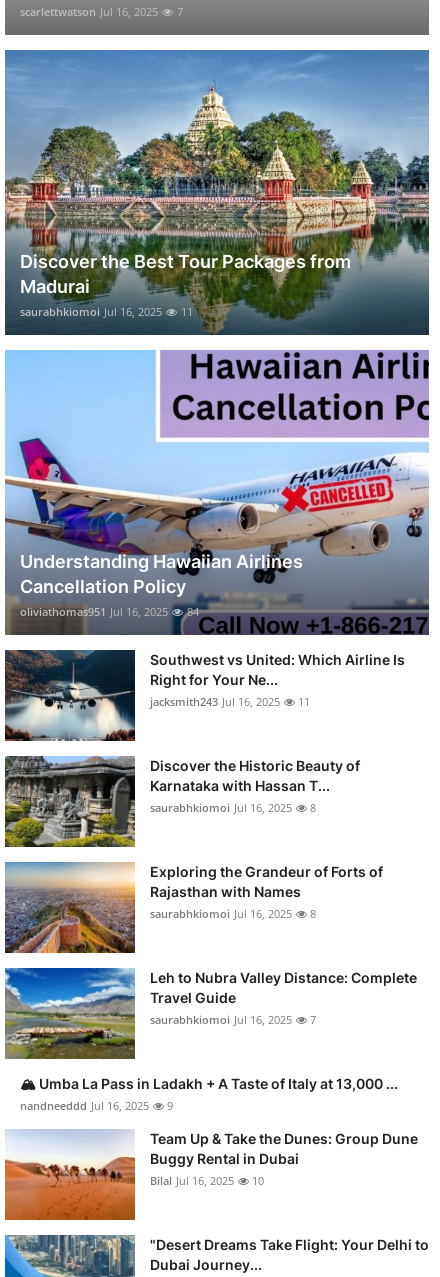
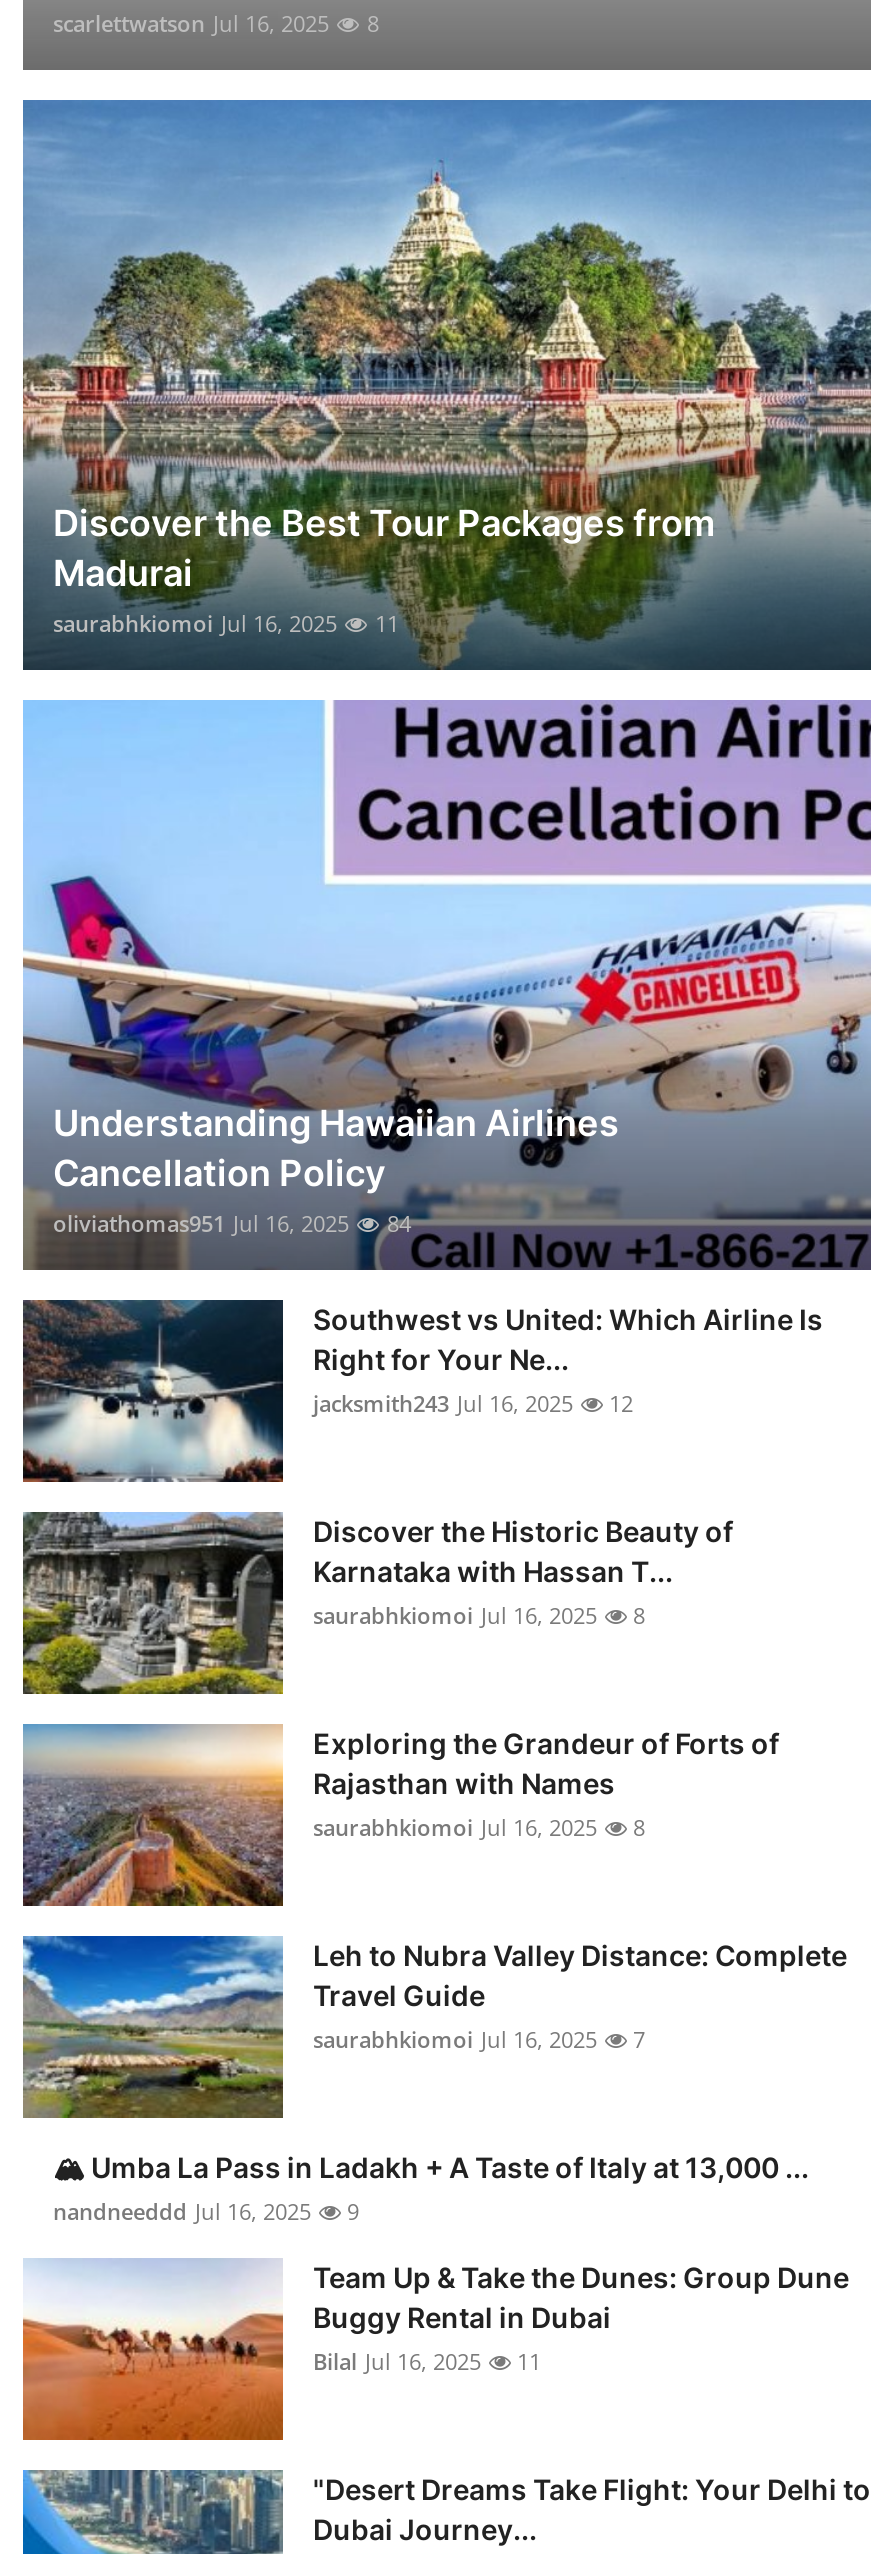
[20,4,183,19] scarlettwatson Jul 16, 2025 7 -> [53,8,379,38] scarlettwatson Jul 16, 2025 8
[150,694,310,709] jacksmith243 Jul 16, 2025 11 -> [313,1388,633,1418] jacksmith243 Jul 16, 2025 12
[150,1173,264,1188] Bilal Jul 16, 2025 10 -> [313,2346,541,2376] Bilal Jul 16, 2025 11

